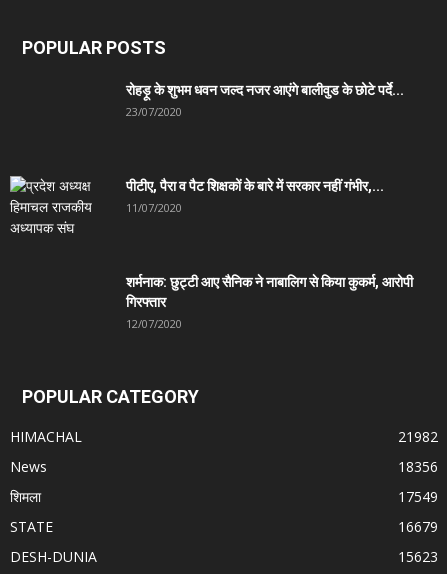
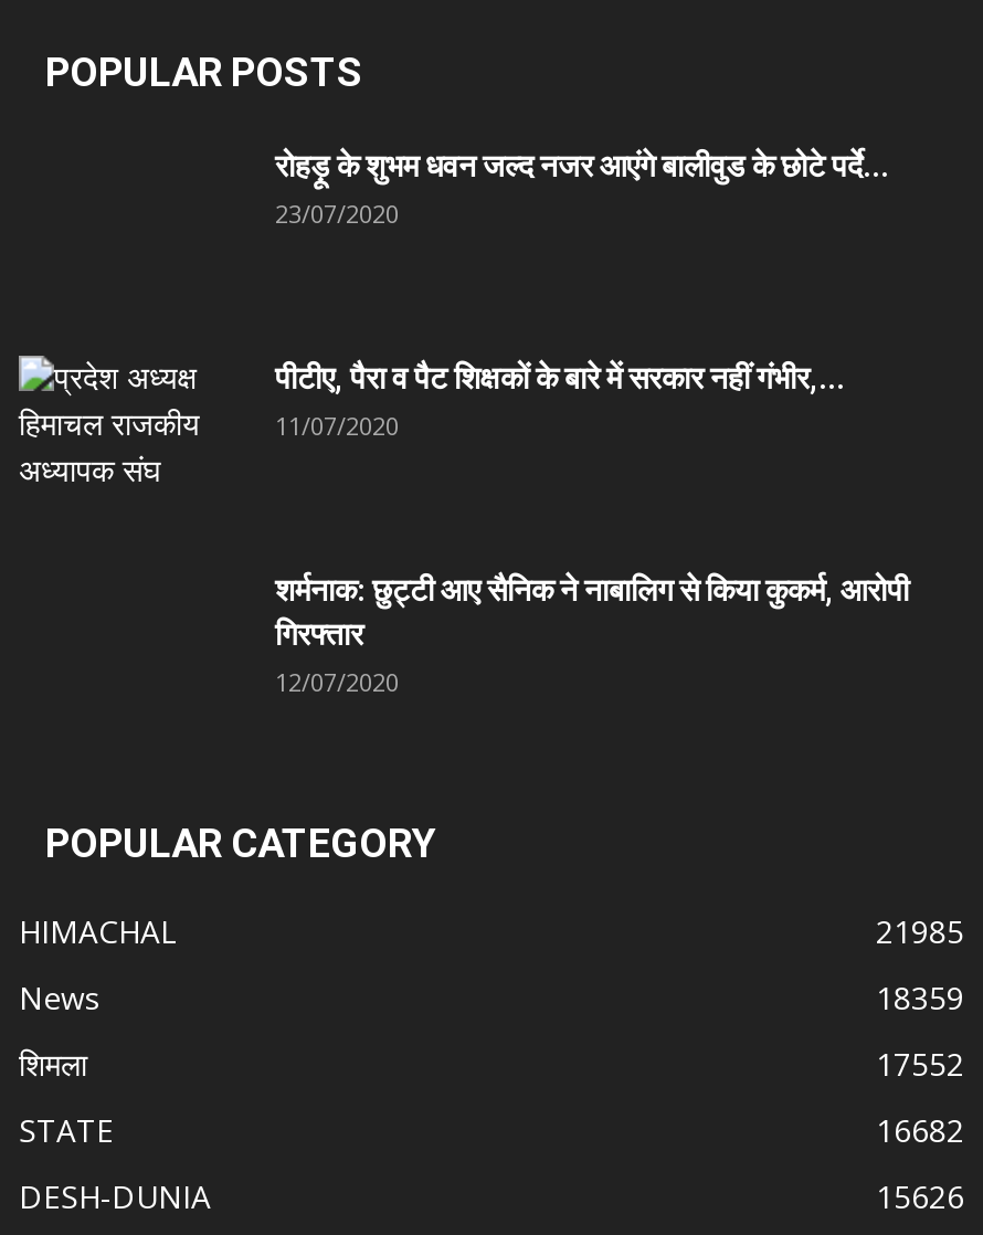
[398,427,438,446] 21982 -> [876,910,964,952] 21985
[398,457,438,476] 18356 -> [876,976,964,1018] 18359
[398,487,438,506] 17549 -> [876,1042,964,1084] 17552
[398,517,438,536] 16679 -> [876,1109,964,1151] 16682
[398,547,438,566] 15623 -> [876,1175,964,1217] 15626

